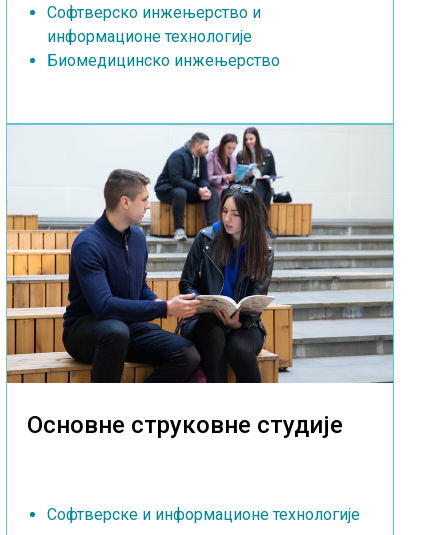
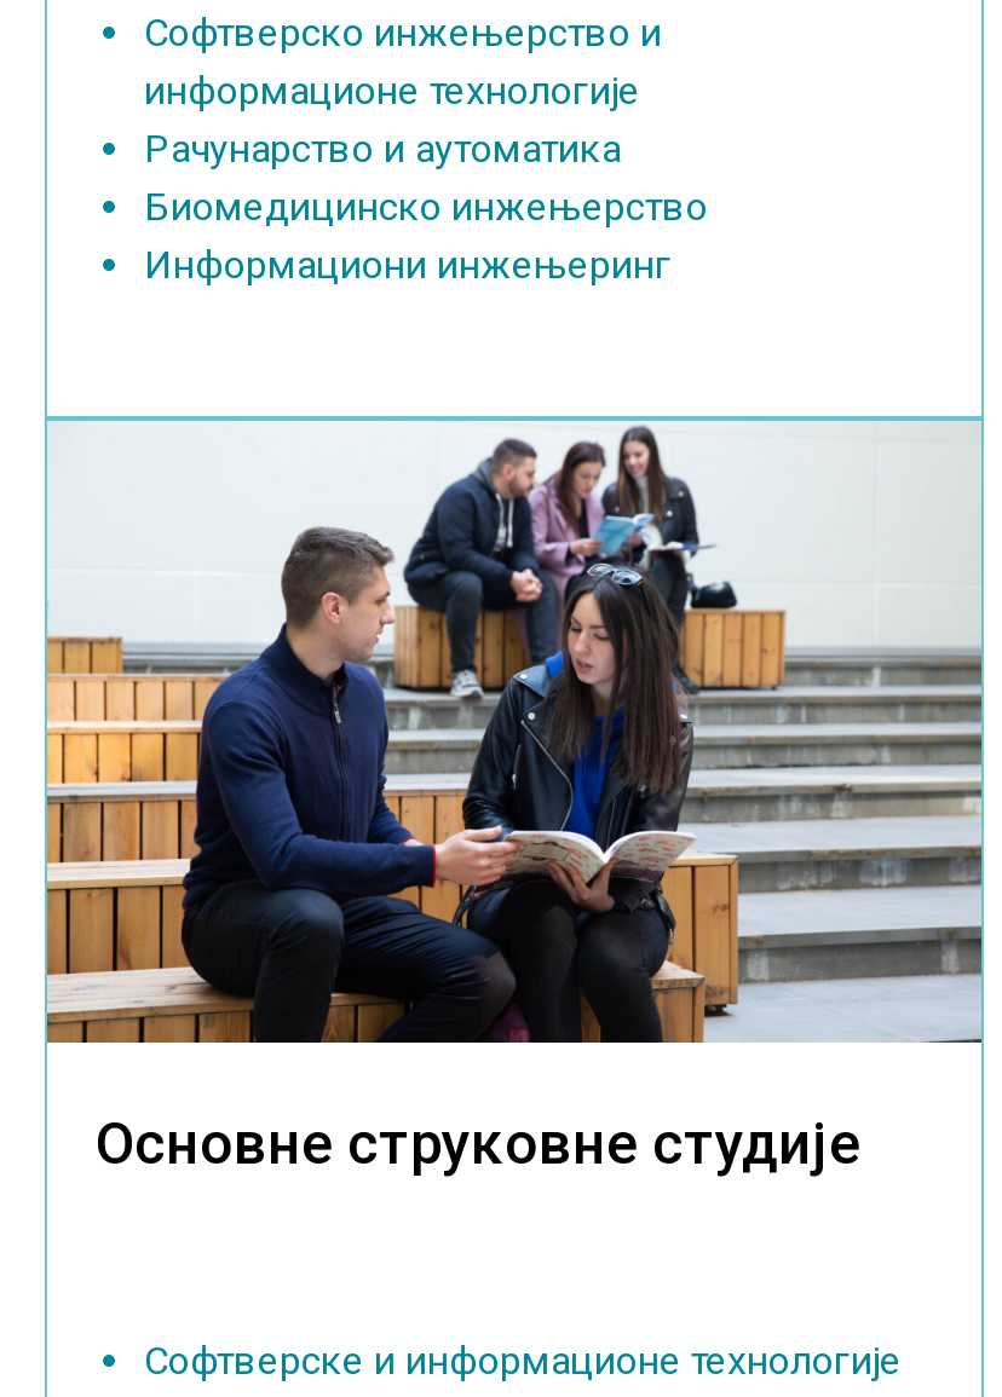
none -> [144,124,621,170] Рачунарство и аутоматика
none -> [144,240,672,286] Информациони инжењеринг

